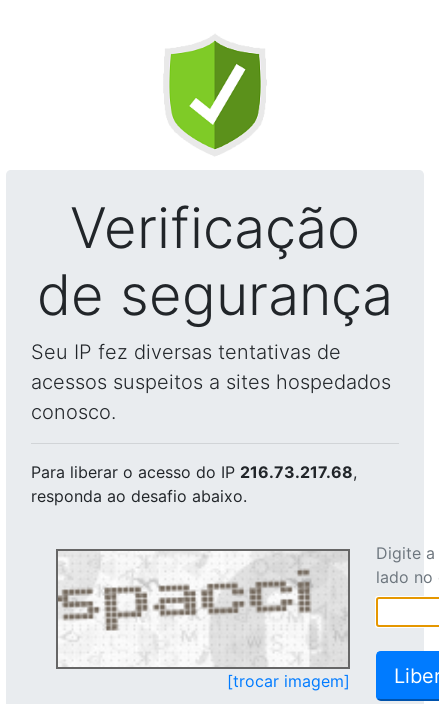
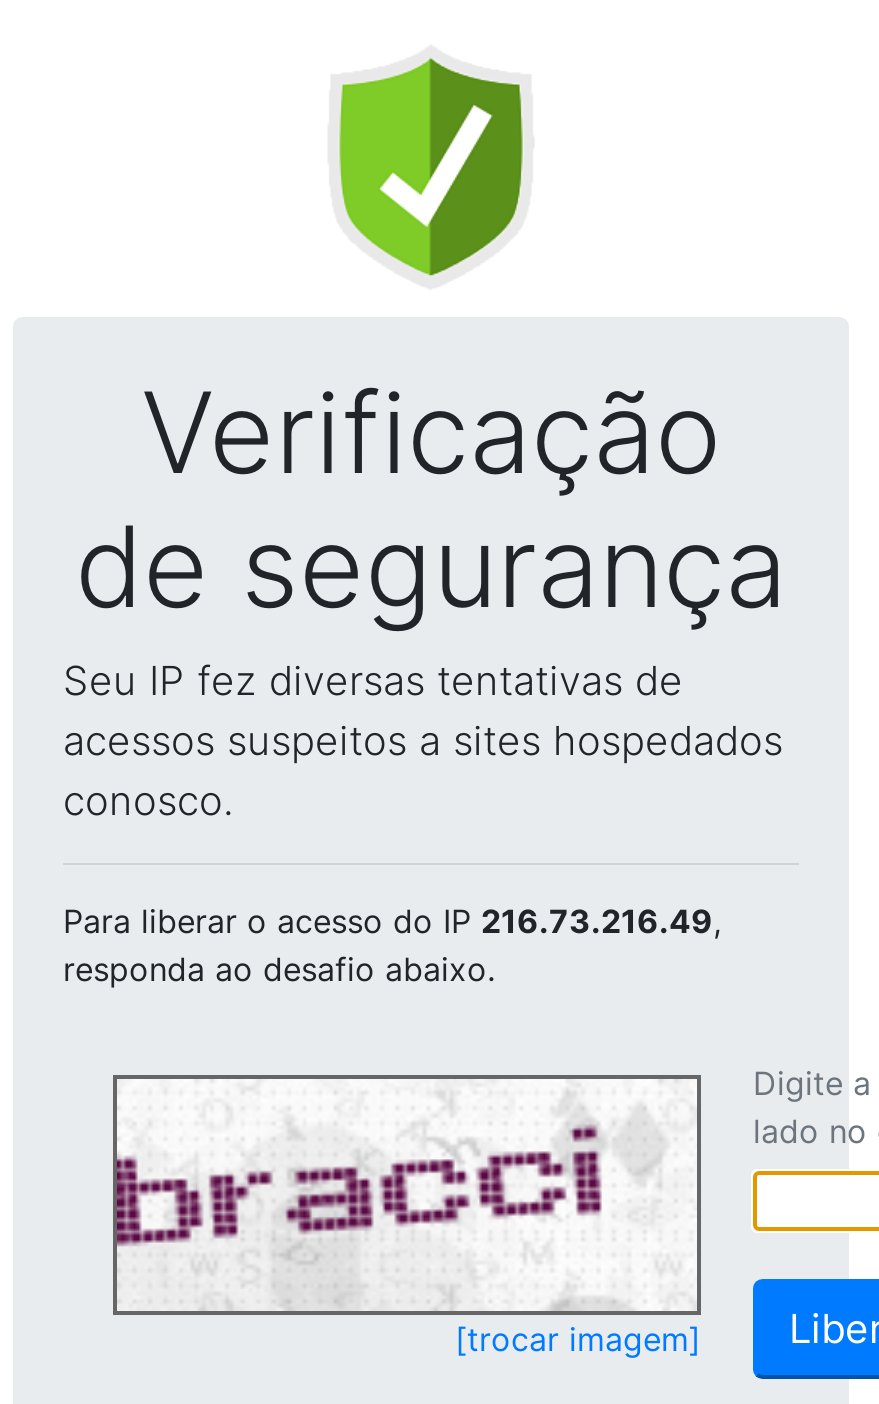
[31,462,357,482] Para liberar o acesso do IP 216.73.217.68, -> [63,901,721,941] Para liberar o acesso do IP 216.73.216.49,
[58,553,346,666] [image] -> [115,1081,695,1307] [image]

